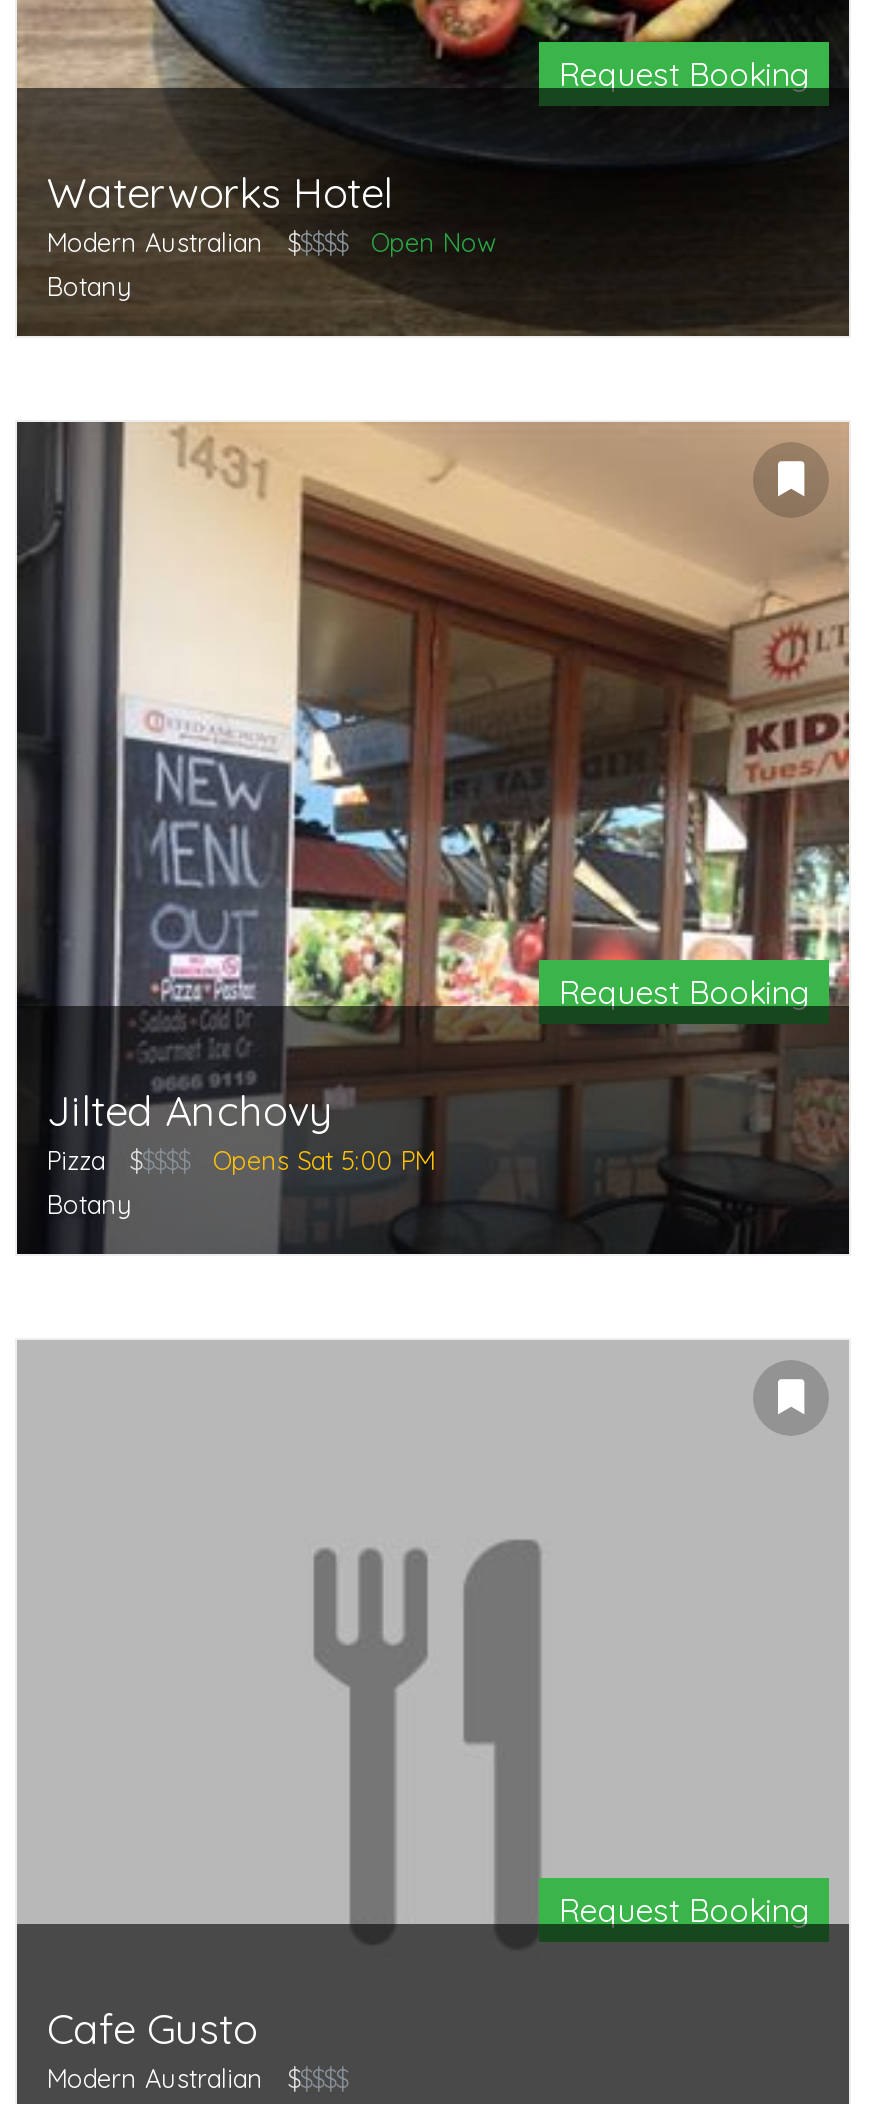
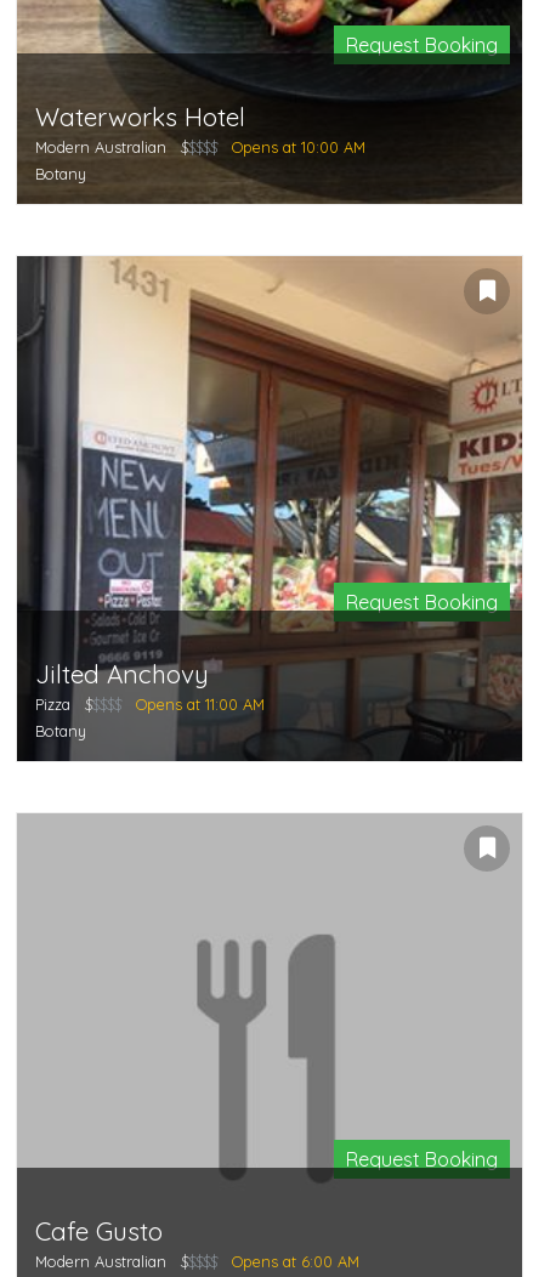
[371,227,497,259] Open Now -> [232,138,365,157] Opens at 10:00 AM
[213,1145,435,1177] Opens Sat 5:00 PM -> [136,695,265,714] Opens at 11:00 AM
none -> [232,1252,359,1271] Opens at 6:00 AM

